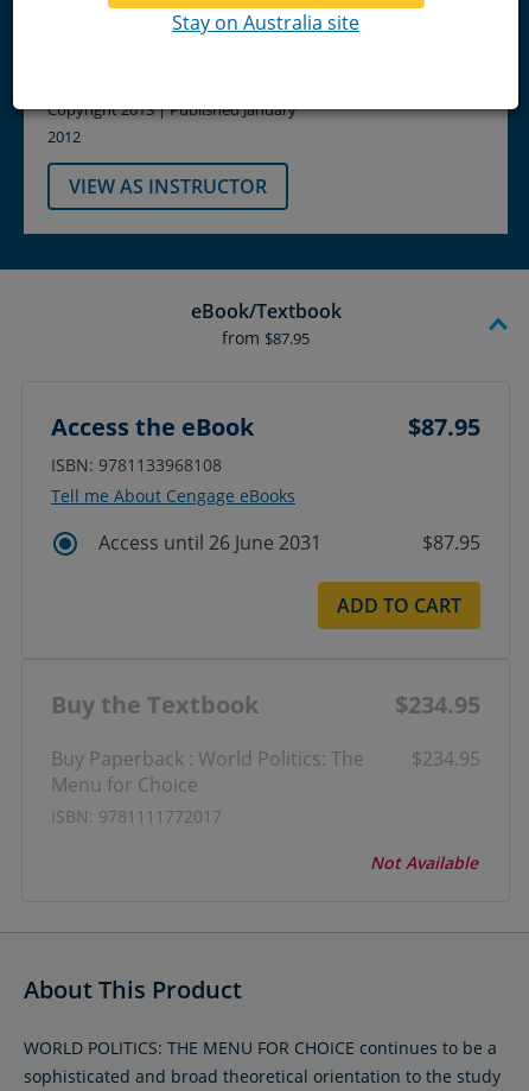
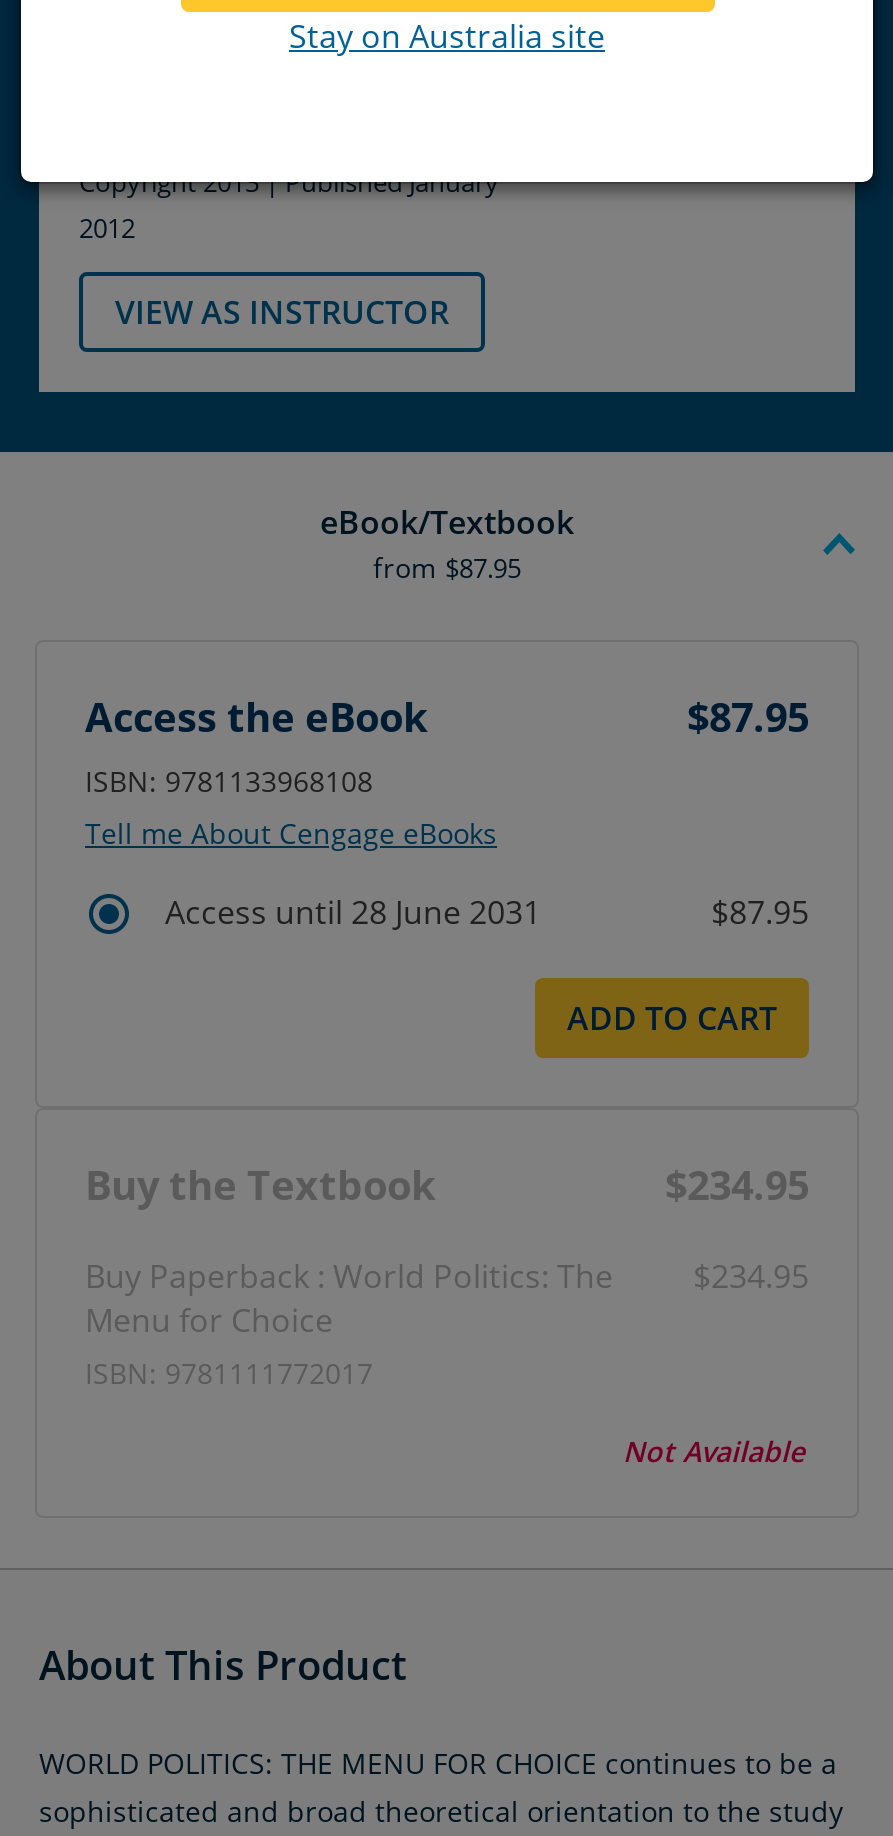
[98,529,321,555] Access until 26 June 2031 -> [165,890,541,934] Access until 28 June 2031

